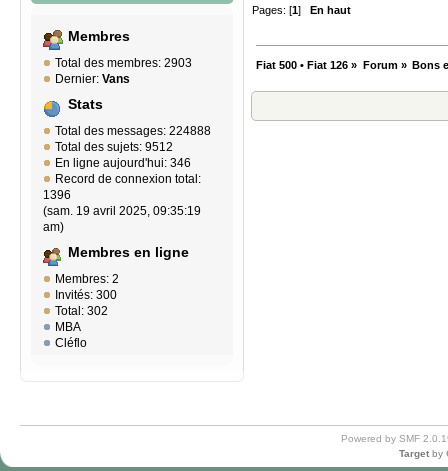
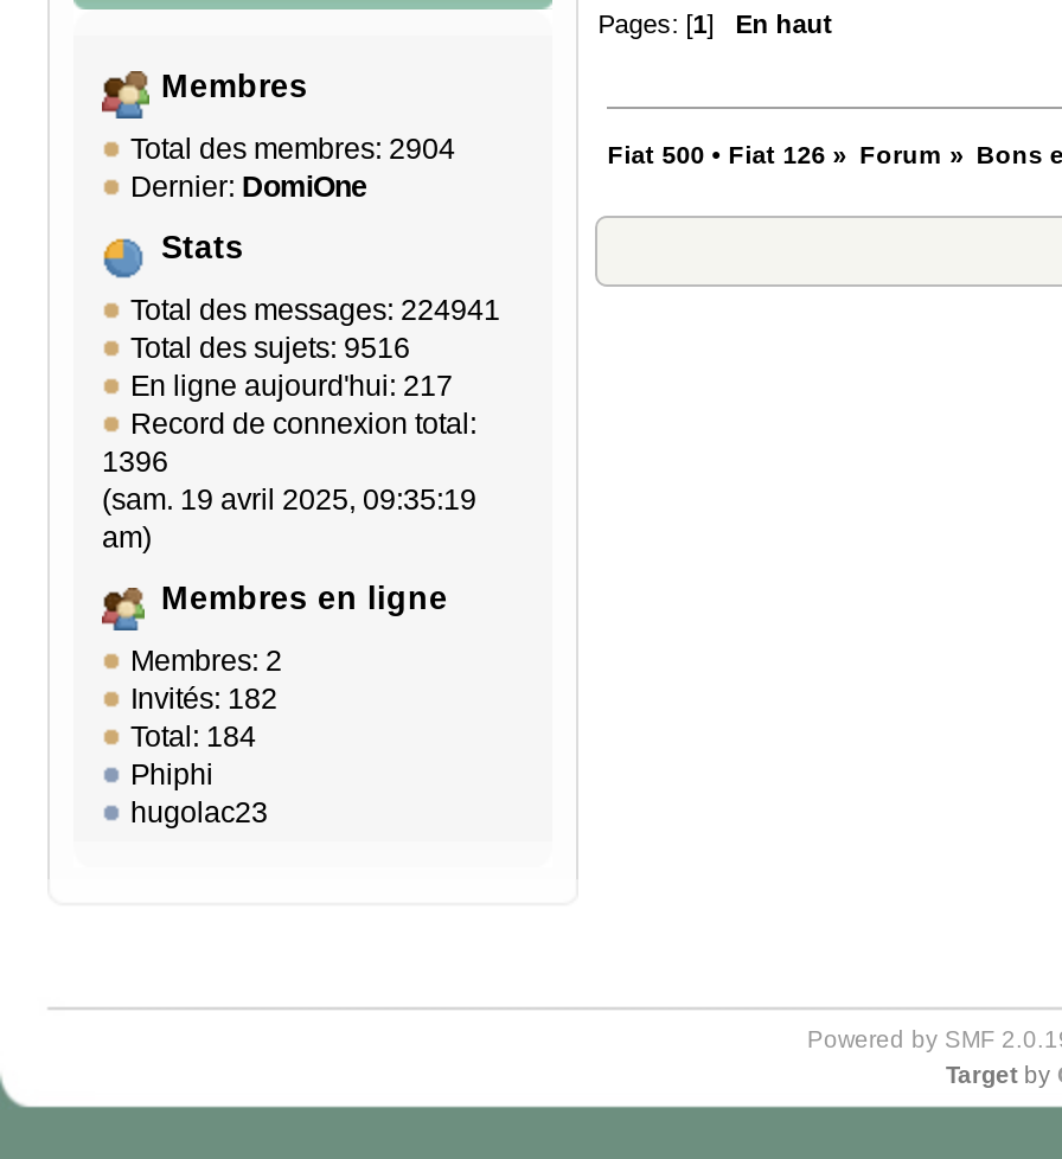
[55,56,192,70] Total des membres: 2903 -> [130,133,455,167] Total des membres: 2904
[55,72,130,86] Dernier: Vans -> [130,171,367,205] Dernier: DomiOne
[55,124,211,138] Total des messages: 224888 -> [130,295,500,328] Total des messages: 224941
[55,140,173,154] Total des sujets: 9512 -> [130,333,410,366] Total des sujets: 9516
[55,156,191,170] En ligne aujourd'hui: 346 -> [130,370,453,404] En ligne aujourd'hui: 217
[55,288,117,350] Invités: 300 | Total: 302 | MBA | Cléflo -> [130,683,277,830] Invités: 182 | Total: 184 | Phiphi | hugolac23

